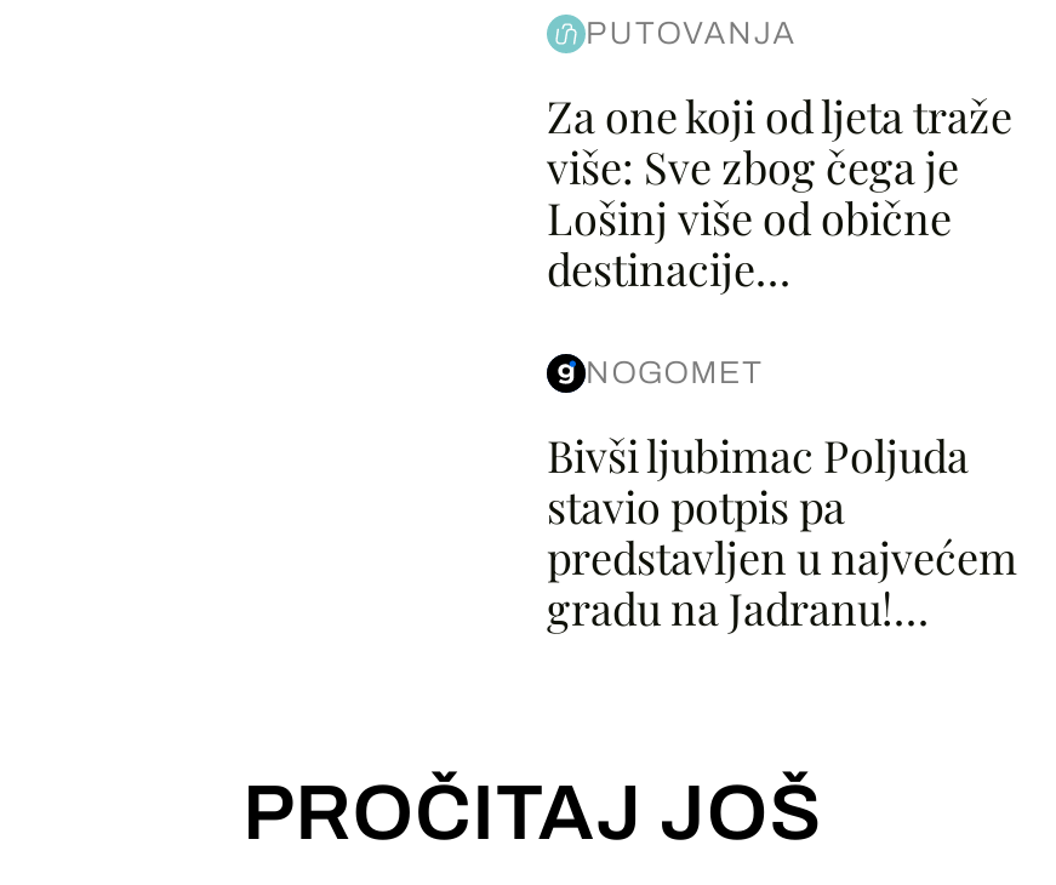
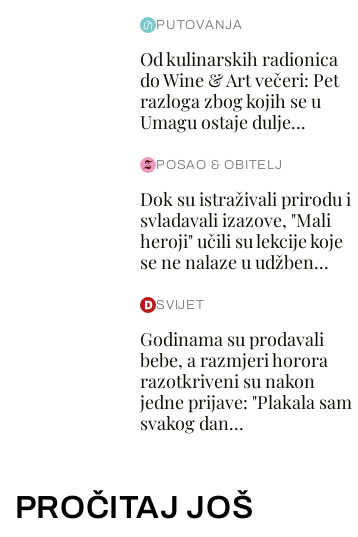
[547,87,1017,638] Za one koji od ljeta traže | više: Sve zbog čega je | Lošinj više od obične | destinacije... | NOGOMET | Bivši ljubimac Poljuda | stavio potpis pa | predstavljen u najvećem | gradu na Jadranu!... -> [140,47,352,435] Od kulinarskih radionica | do Wine & Art večeri: Pet | razloga zbog kojih se u | Umagu ostaje dulje... | POSAO & OBITELJ | Dok su istraživali prirodu i | svladavali izazove, "Mali | heroji" učili su lekcije koje | se ne nalaze u udžben... | SVIJET | Godinama su prodavali | bebe, a razmjeri horora | razotkriveni su nakon | jedne prijave: "Plakala sam | svakog dan...

